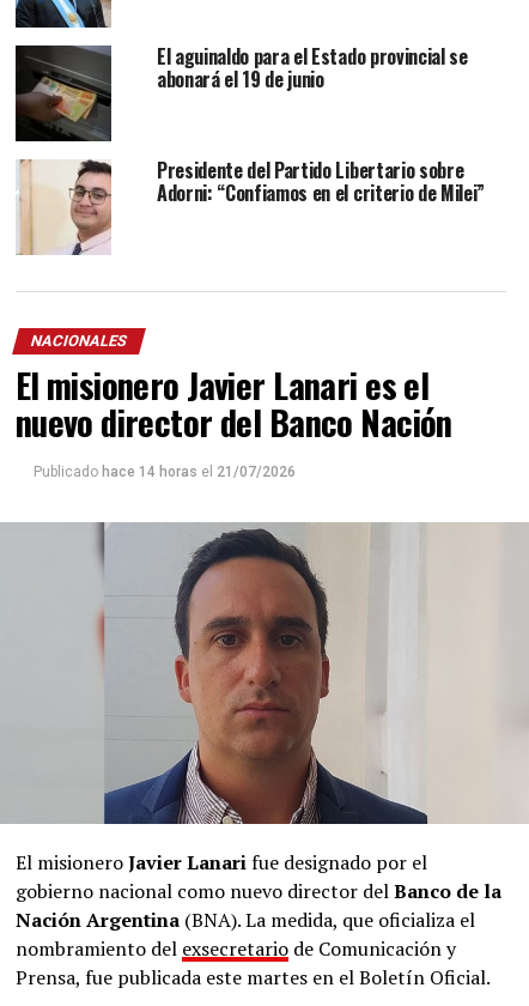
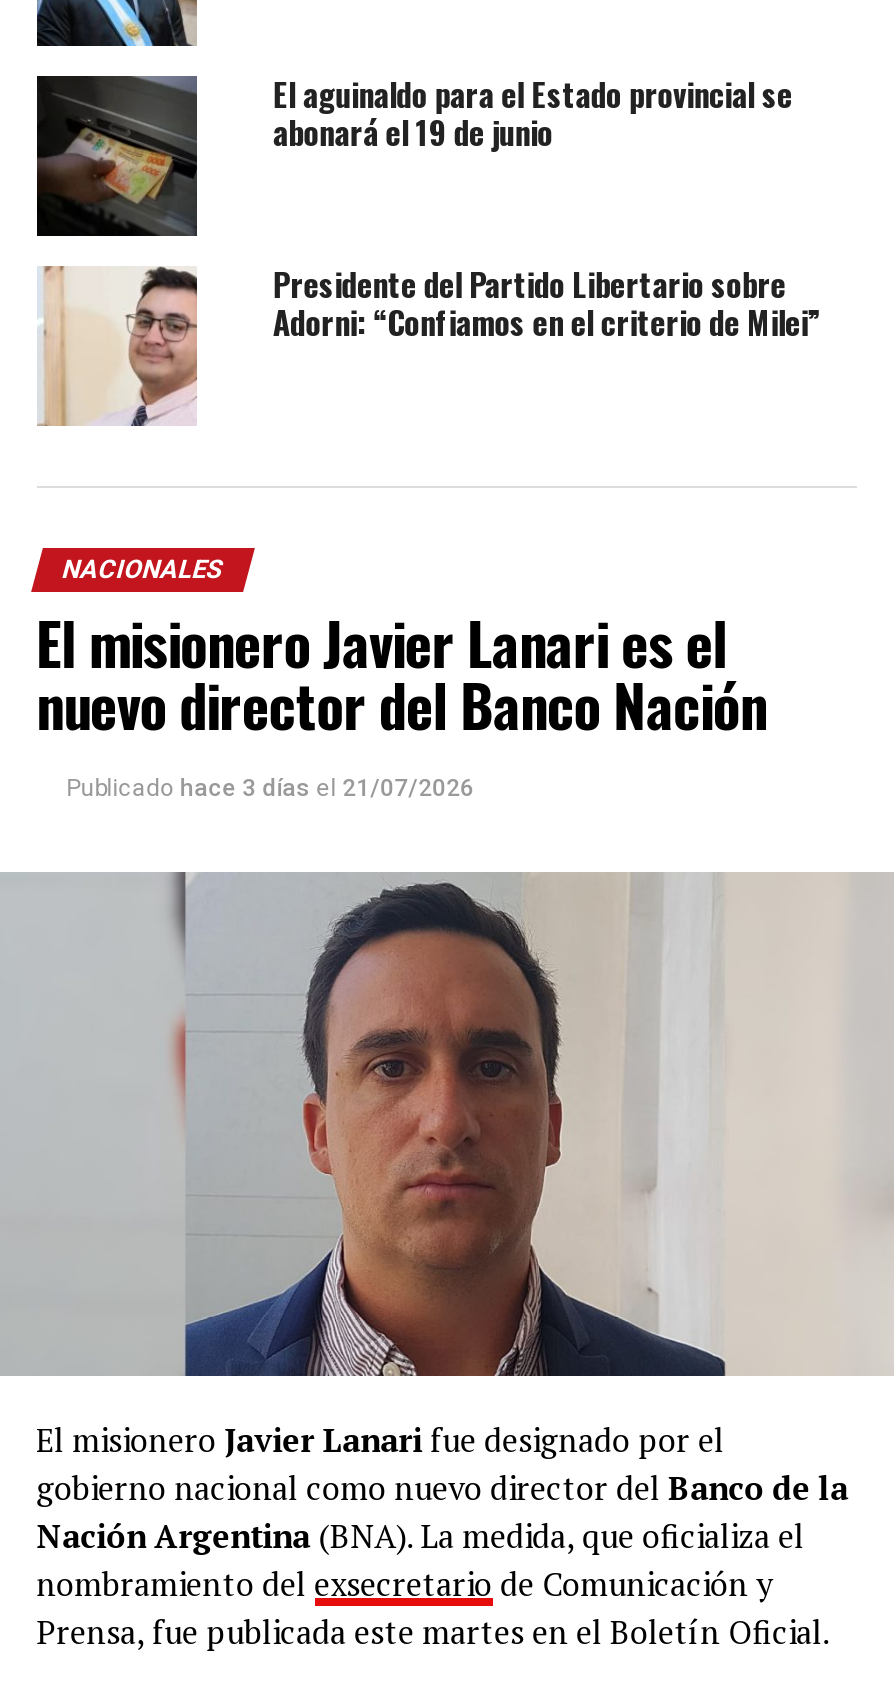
[33,464,295,480] Publicado hace 14 horas el 21/07/2026 -> [66,774,474,802] Publicado hace 3 días el 21/07/2026

